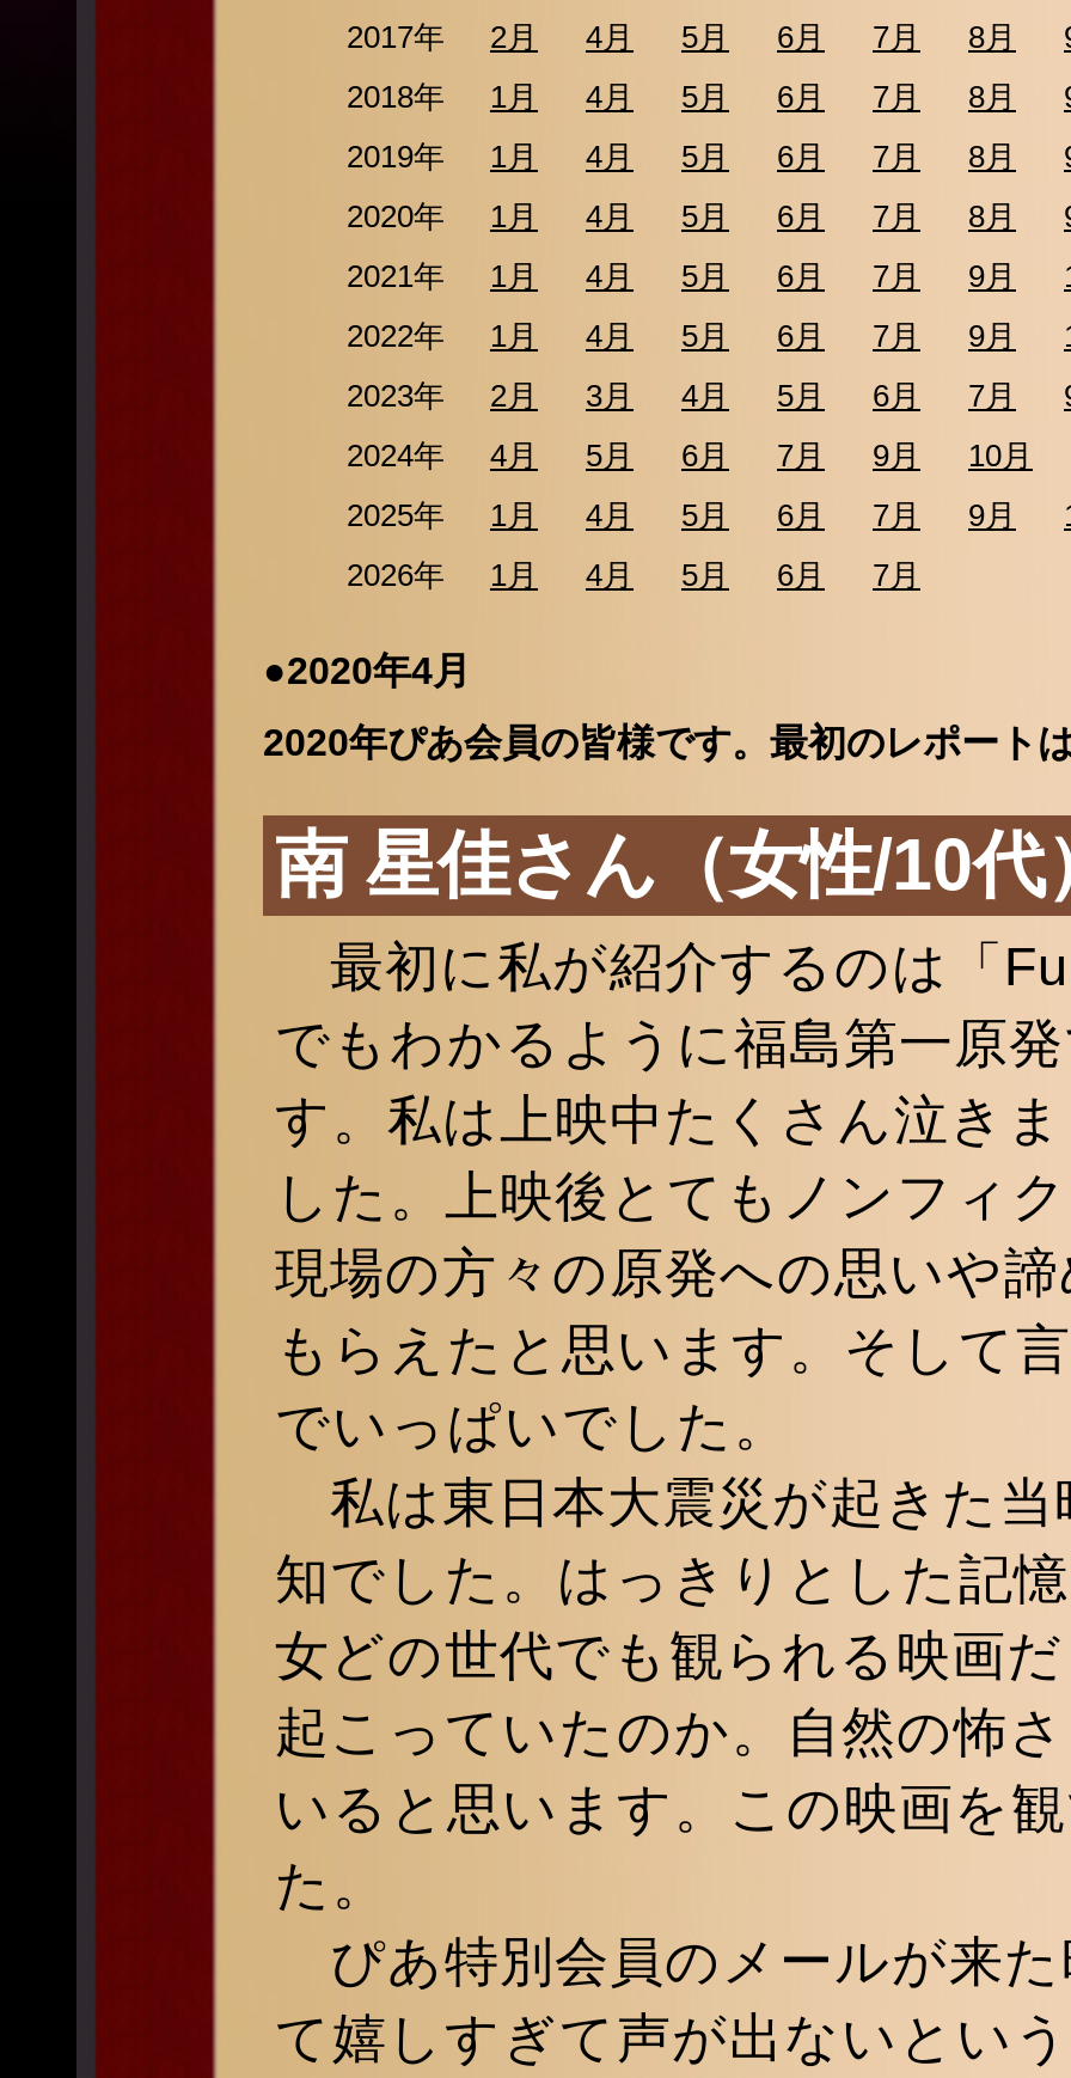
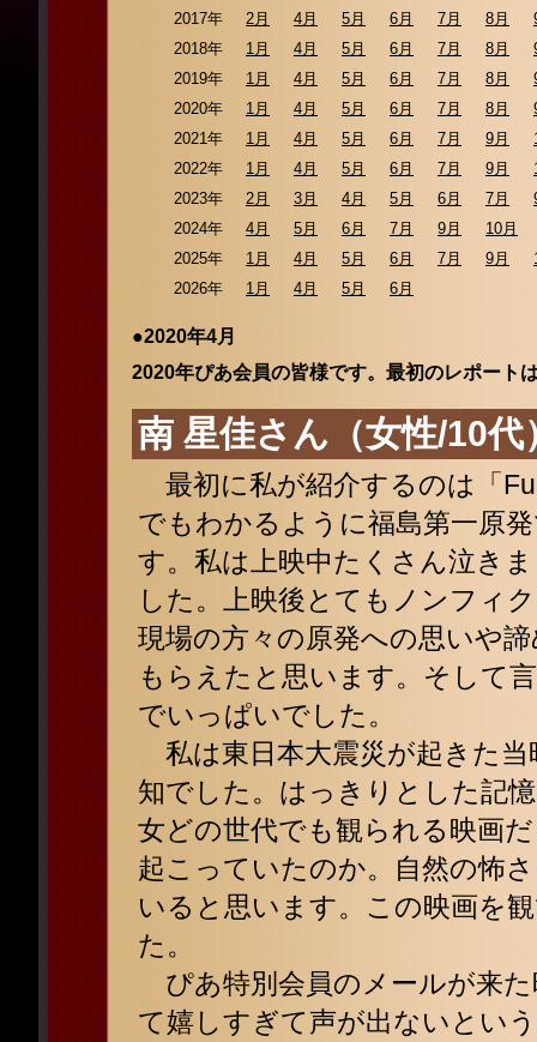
[873,557,920,593] 7月 -> none

